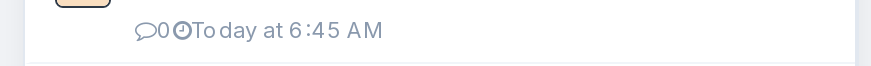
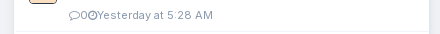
[191,16,383,44] Today at 6:45 AM -> [97,8,213,22] Yesterday at 5:28 AM

